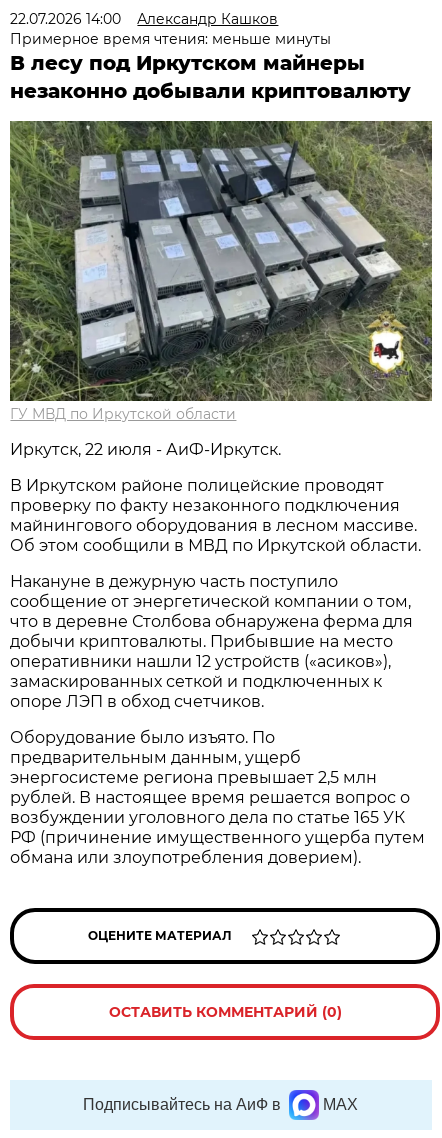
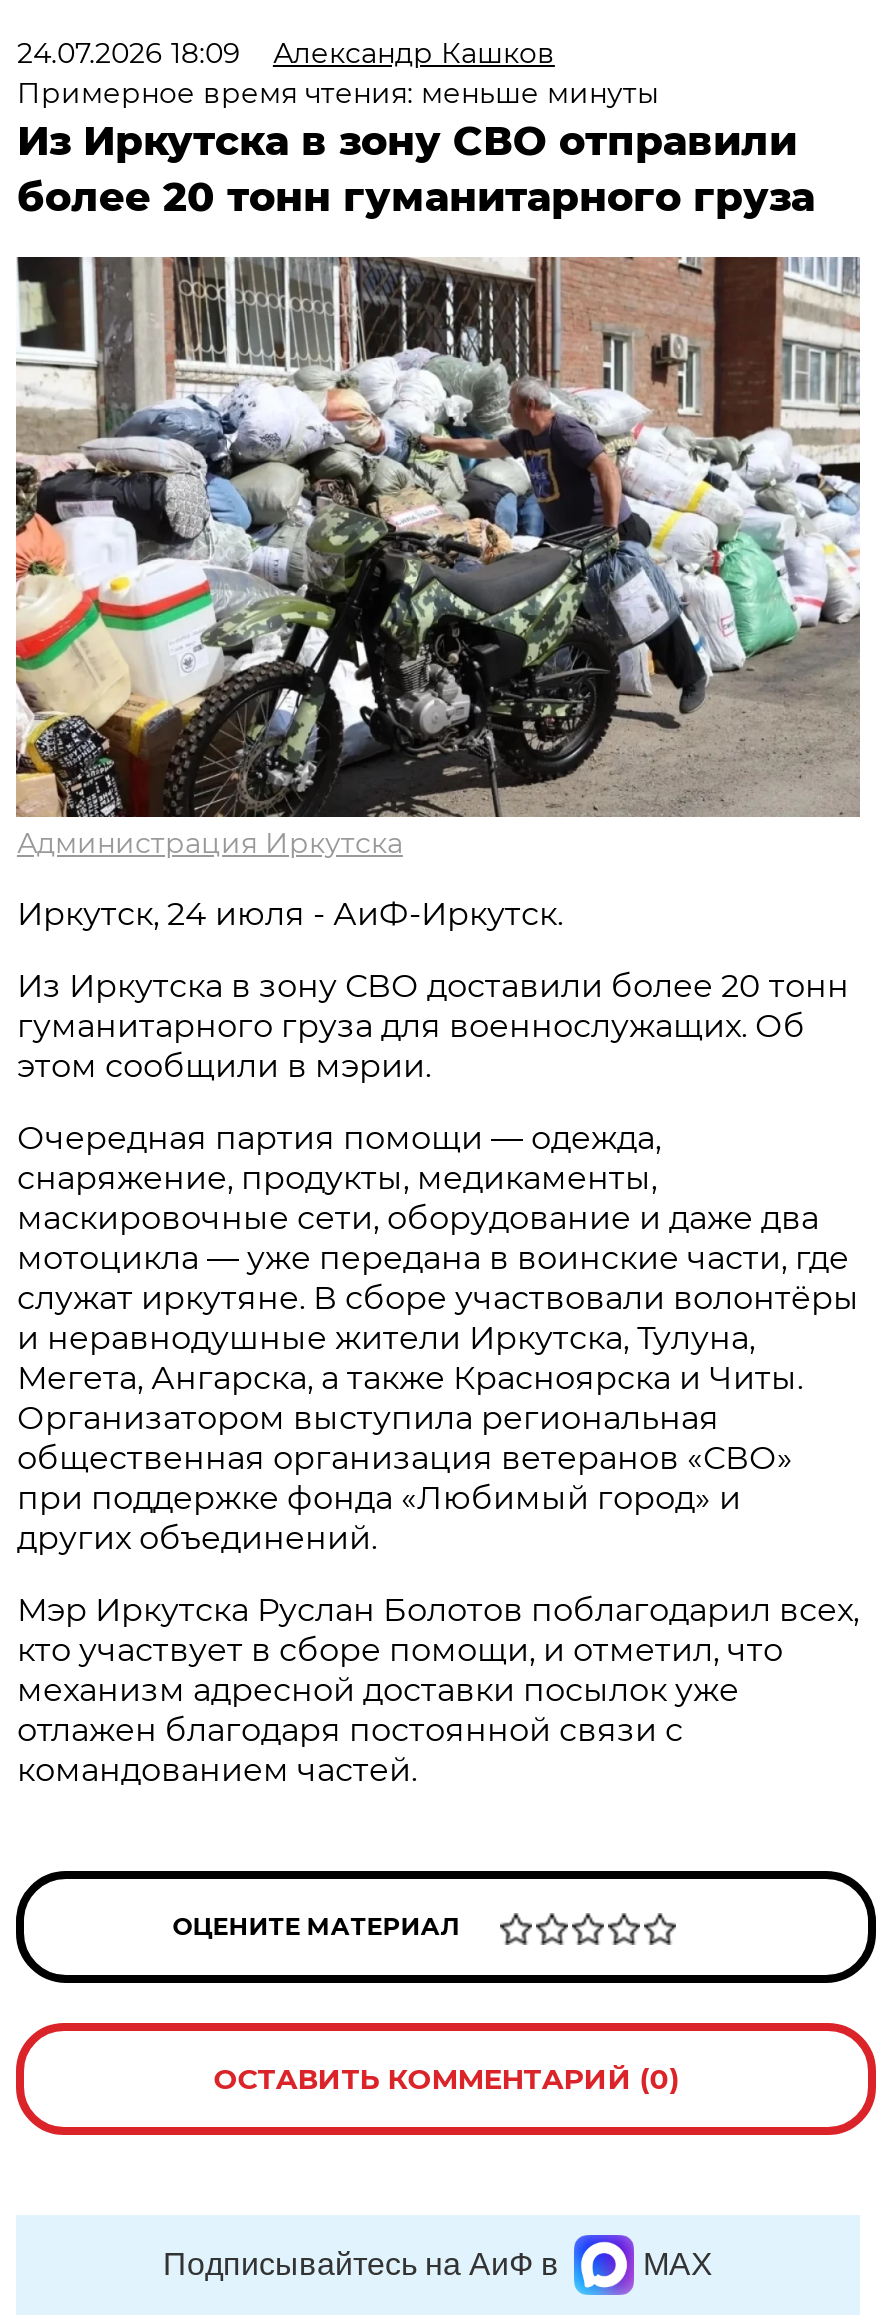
[10,10,278,28] 22.07.2026 14:00 Александр Кашков -> [17,35,555,71] 24.07.2026 18:09 Александр Кашков
[10,51,411,103] В лесу под Иркутском майнеры | незаконно добывали криптовалюту -> [17,117,815,221] Из Иркутска в зону СВО отправили | более 20 тонн гуманитарного груза
[9,120,433,423] [image] | ГУ МВД по Иркутской области -> [14,257,860,862] [image] | Администрация Иркутска
[10,440,281,459] Иркутск, 22 июля - АиФ-Иркутск. -> [17,896,563,934] Иркутск, 24 июля - АиФ-Иркутск.
[10,476,421,555] В Иркутском районе полицейские проводят | проверку по факту незаконного подключения | майнингового оборудования в лесном массиве. | Об этом сообщили в МВД по Иркутской области. -> [17,968,849,1086] Из Иркутска в зону СВО доставили более 20 тонн | гуманитарного груза для военнослужащих. Об | этом сообщили в мэрии.
[10,572,413,711] Накануне в дежурную часть поступило | сообщение от энергетической компании о том, | что в деревне Столбова обнаружена ферма для | добычи криптовалюты. Прибывшие на место | оперативники нашли 12 устройств («асиков»), | замаскированных сеткой и подключенных к | опоре ЛЭП в обход счетчиков. -> [17,1120,859,1558] Очередная партия помощи — одежда, | снаряжение, продукты, медикаменты, | маскировочные сети, оборудование и даже два | мотоцикла — уже передана в воинские части, где | служат иркутяне. В сборе участвовали волонтёры | и неравнодушные жители Иркутска, Тулуна, | Мегета, Ангарска, а также Красноярска и Читы. | Организатором выступила региональная | общественная организация ветеранов «СВО» | при поддержке фонда «Любимый город» и | других объединений.
[10,728,425,867] Оборудование было изъято. По | предварительным данным, ущерб | энергосистеме региона превышает 2,5 млн | рублей. В настоящее время решается вопрос о | возбуждении уголовного дела по статье 165 УК | РФ (причинение имущественного ущерба путем | обмана или злоупотребления доверием). -> [17,1592,859,1790] Мэр Иркутска Руслан Болотов поблагодарил всех, | кто участвует в сборе помощи, и отметил, что | механизм адресной доставки посылок уже | отлажен благодаря постоянной связи с | командованием частей.

